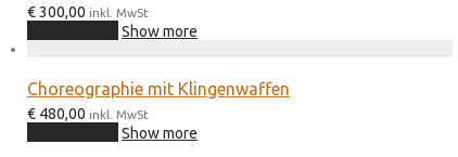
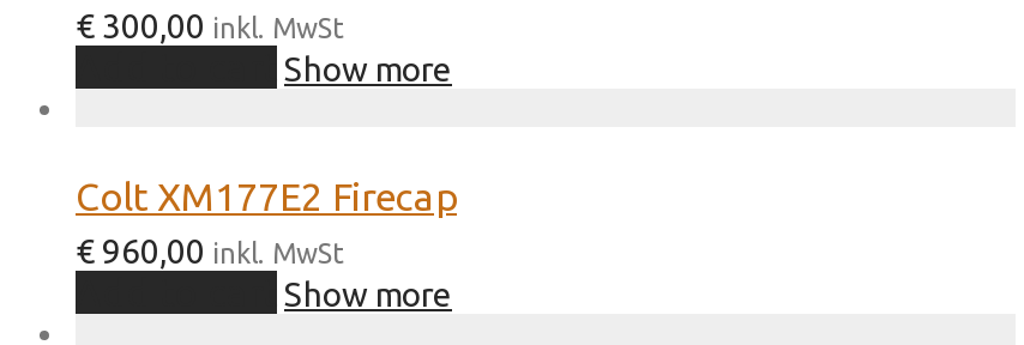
[27,79,290,123] Choreographie mit Klingenwaffen | €480,00 inkl. MwSt -> [76,175,457,271] Colt XM177E2 Firecap | €960,00 inkl. MwSt

